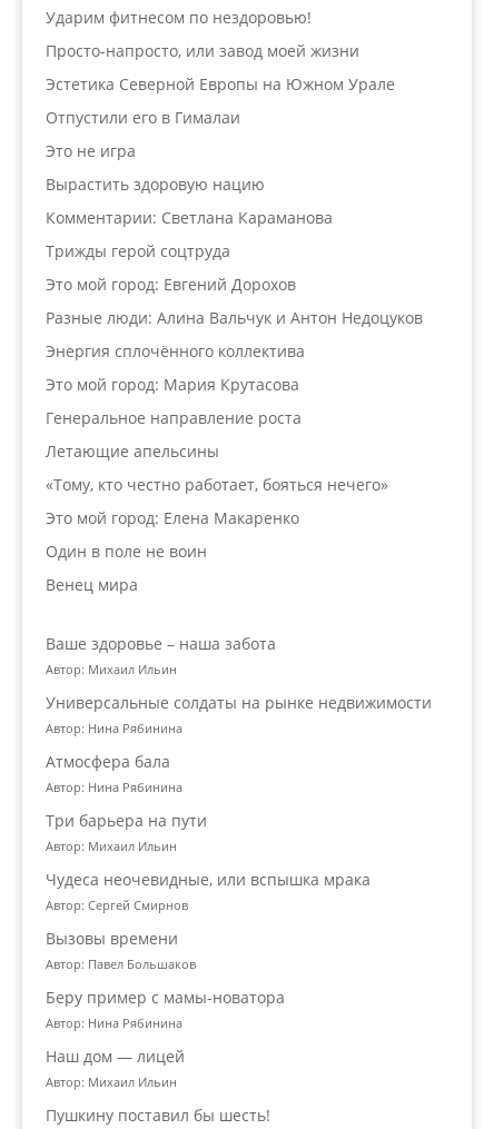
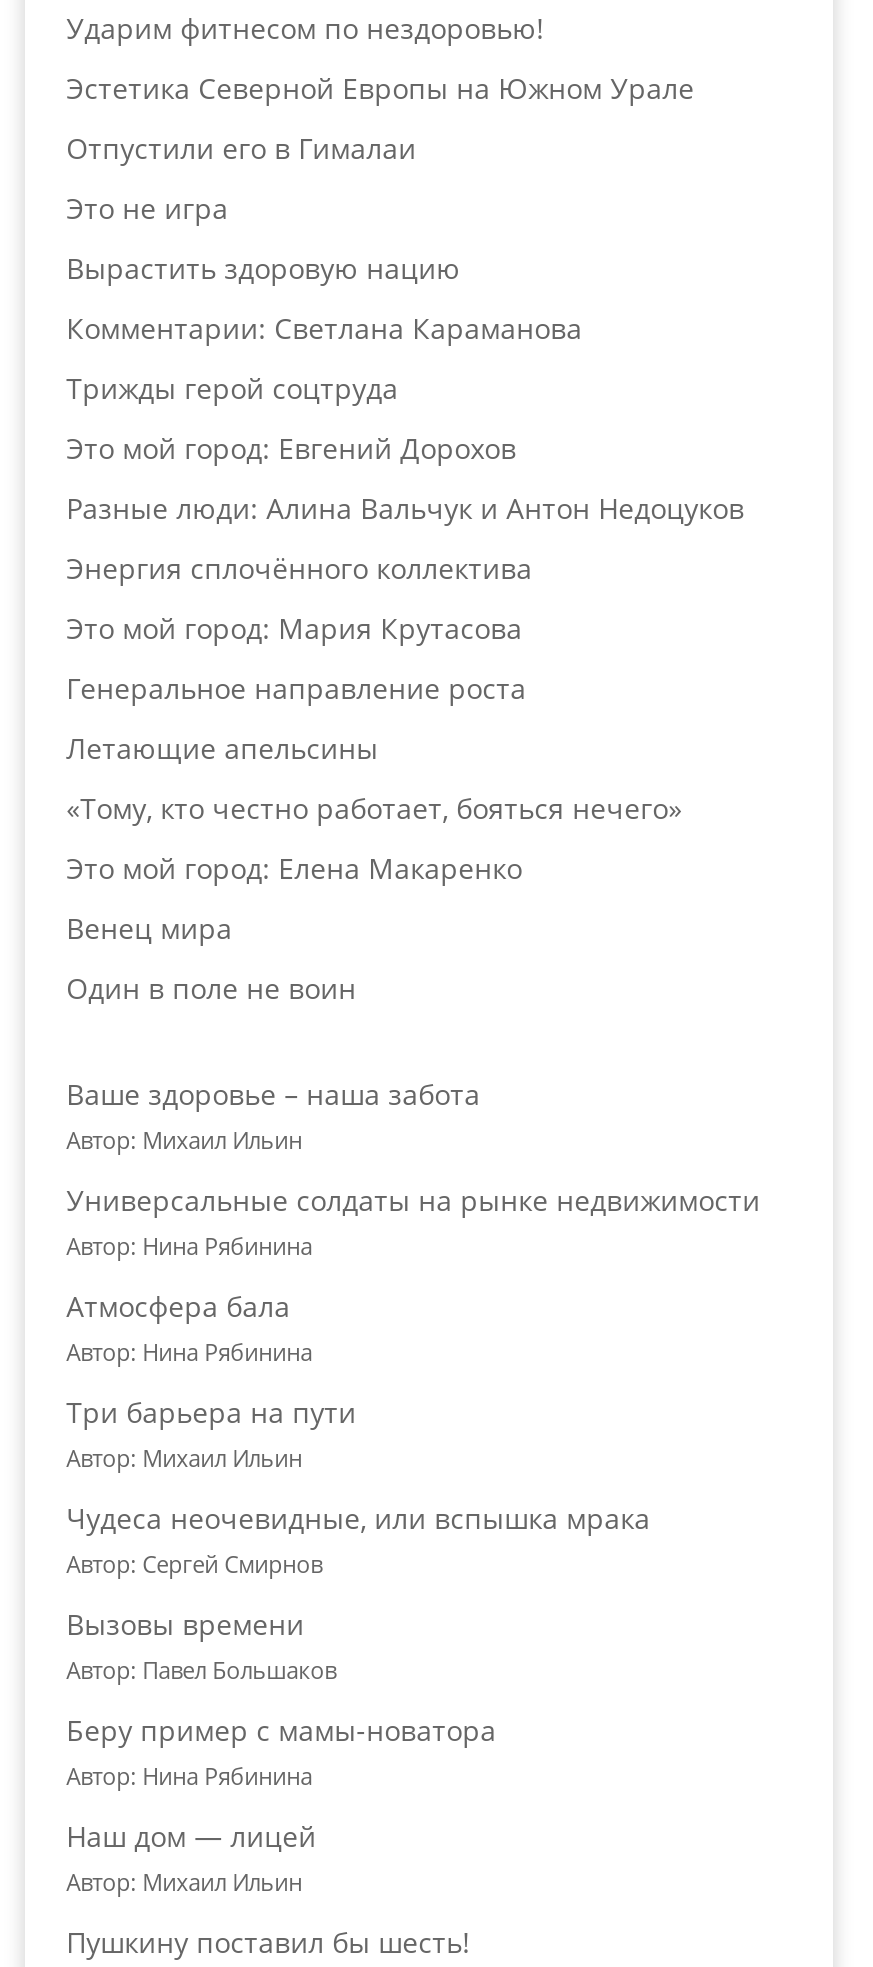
[45,40,359,61] Просто-напросто, или завод моей жизни -> none
moved [45,574,138,595] -> [66,909,232,947]: Венец мира

